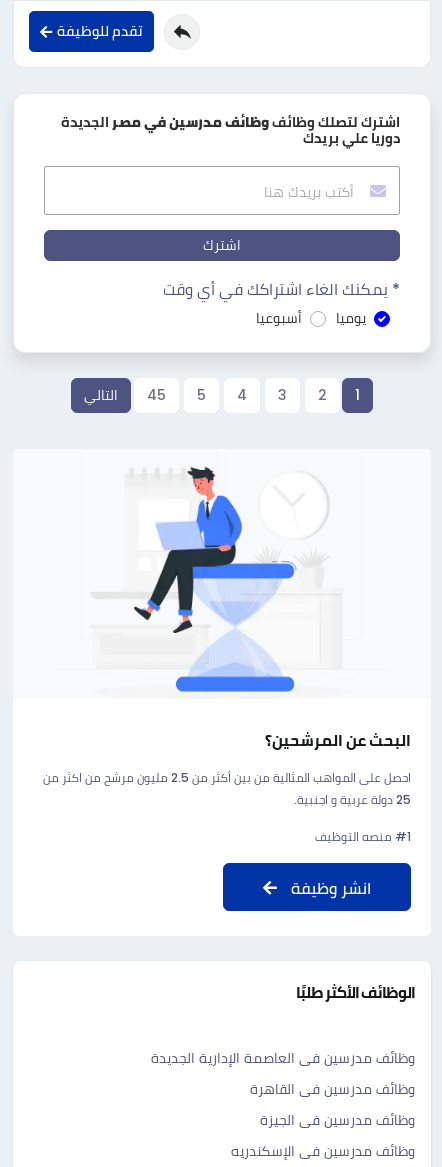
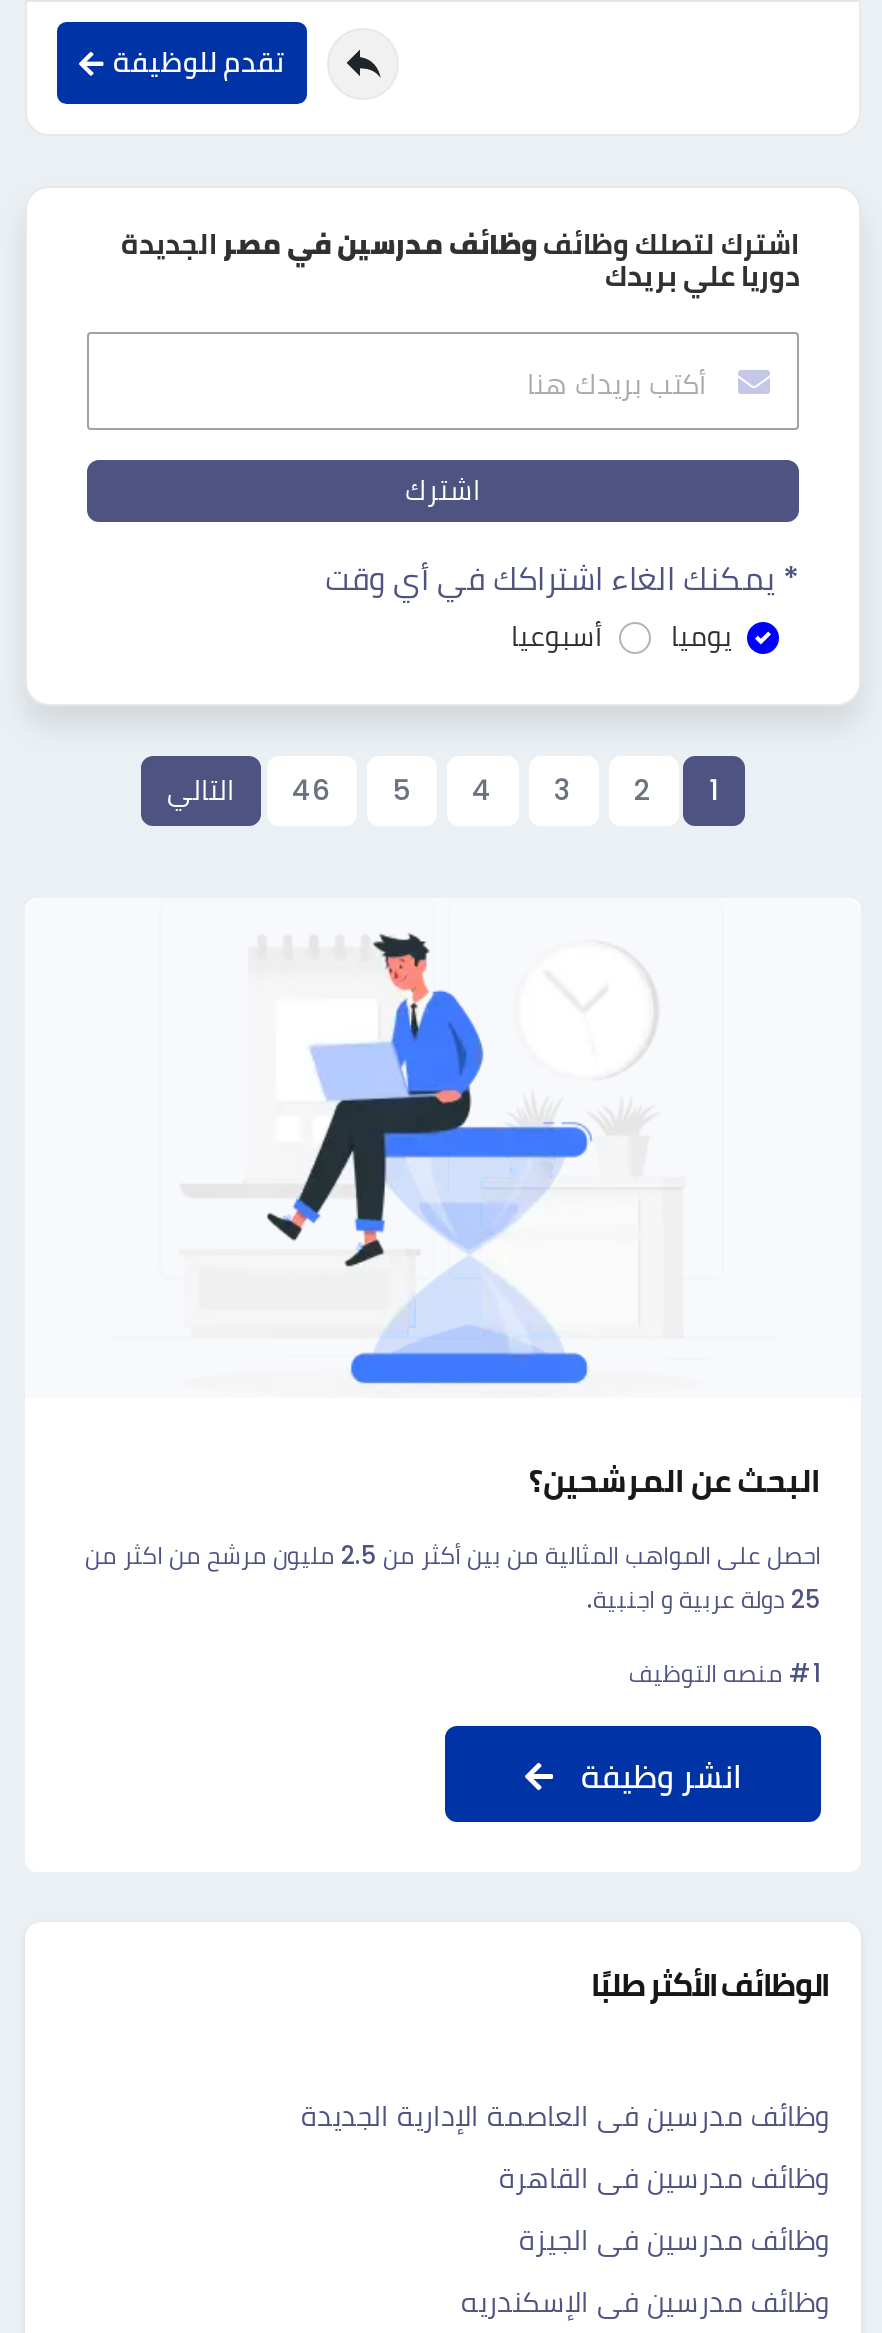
[84,385,360,405] 1 2 3 4 5 45 التالي -> [167,770,719,810] 1 2 3 4 5 46 التالي

